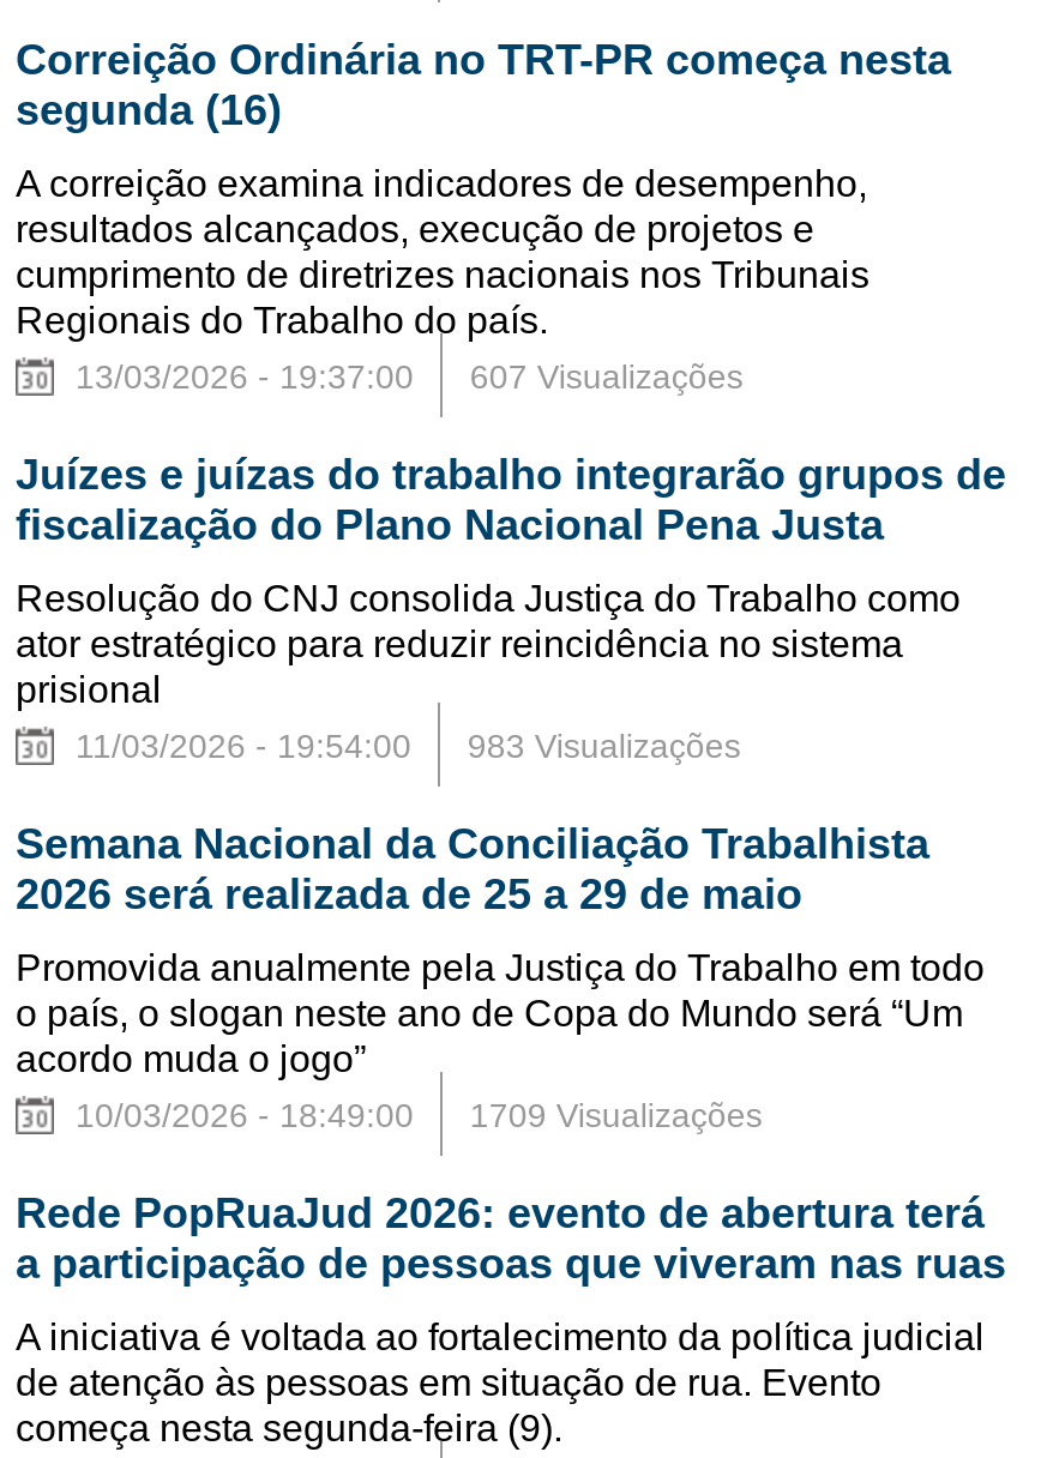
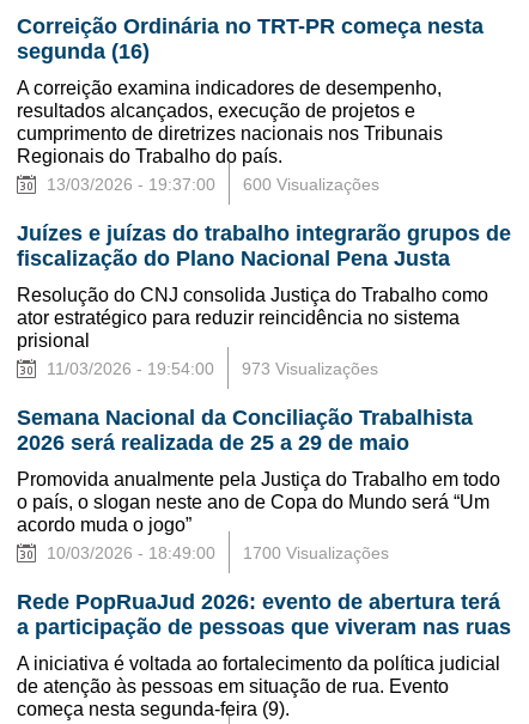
[470,356,743,395] 607 Visualizações -> [243,174,380,193] 600 Visualizações
[467,726,741,764] 983 Visualizações -> [242,359,379,378] 973 Visualizações
[470,1095,763,1133] 1709 Visualizações -> [243,543,389,562] 1700 Visualizações

